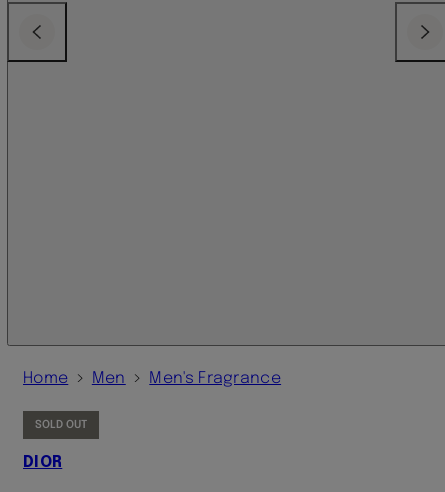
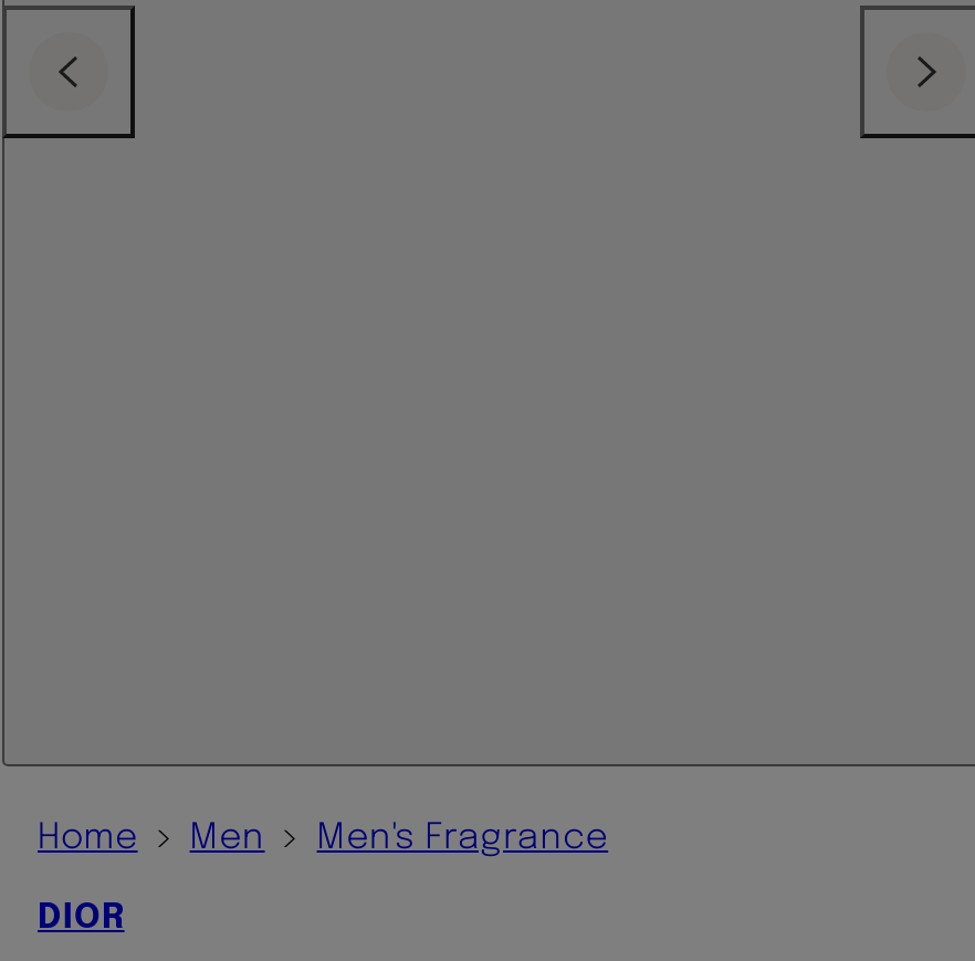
[35,419,87,431] SOLD OUT -> none

